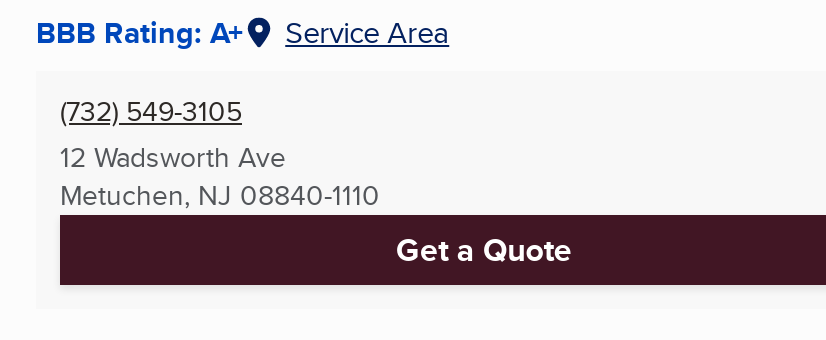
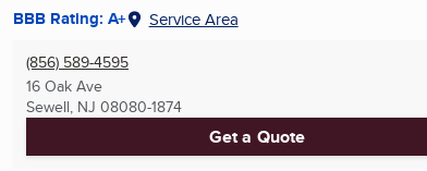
[60,91,242,131] (732) 549-3105 -> [26,51,129,73] (856) 589-4595
[60,136,286,176] 12 Wadsworth Ave -> [26,75,102,97] 16 Oak Ave
[60,174,380,214] Metuchen, NJ 08840-1110 -> [26,96,182,118] Sewell, NJ 08080-1874

